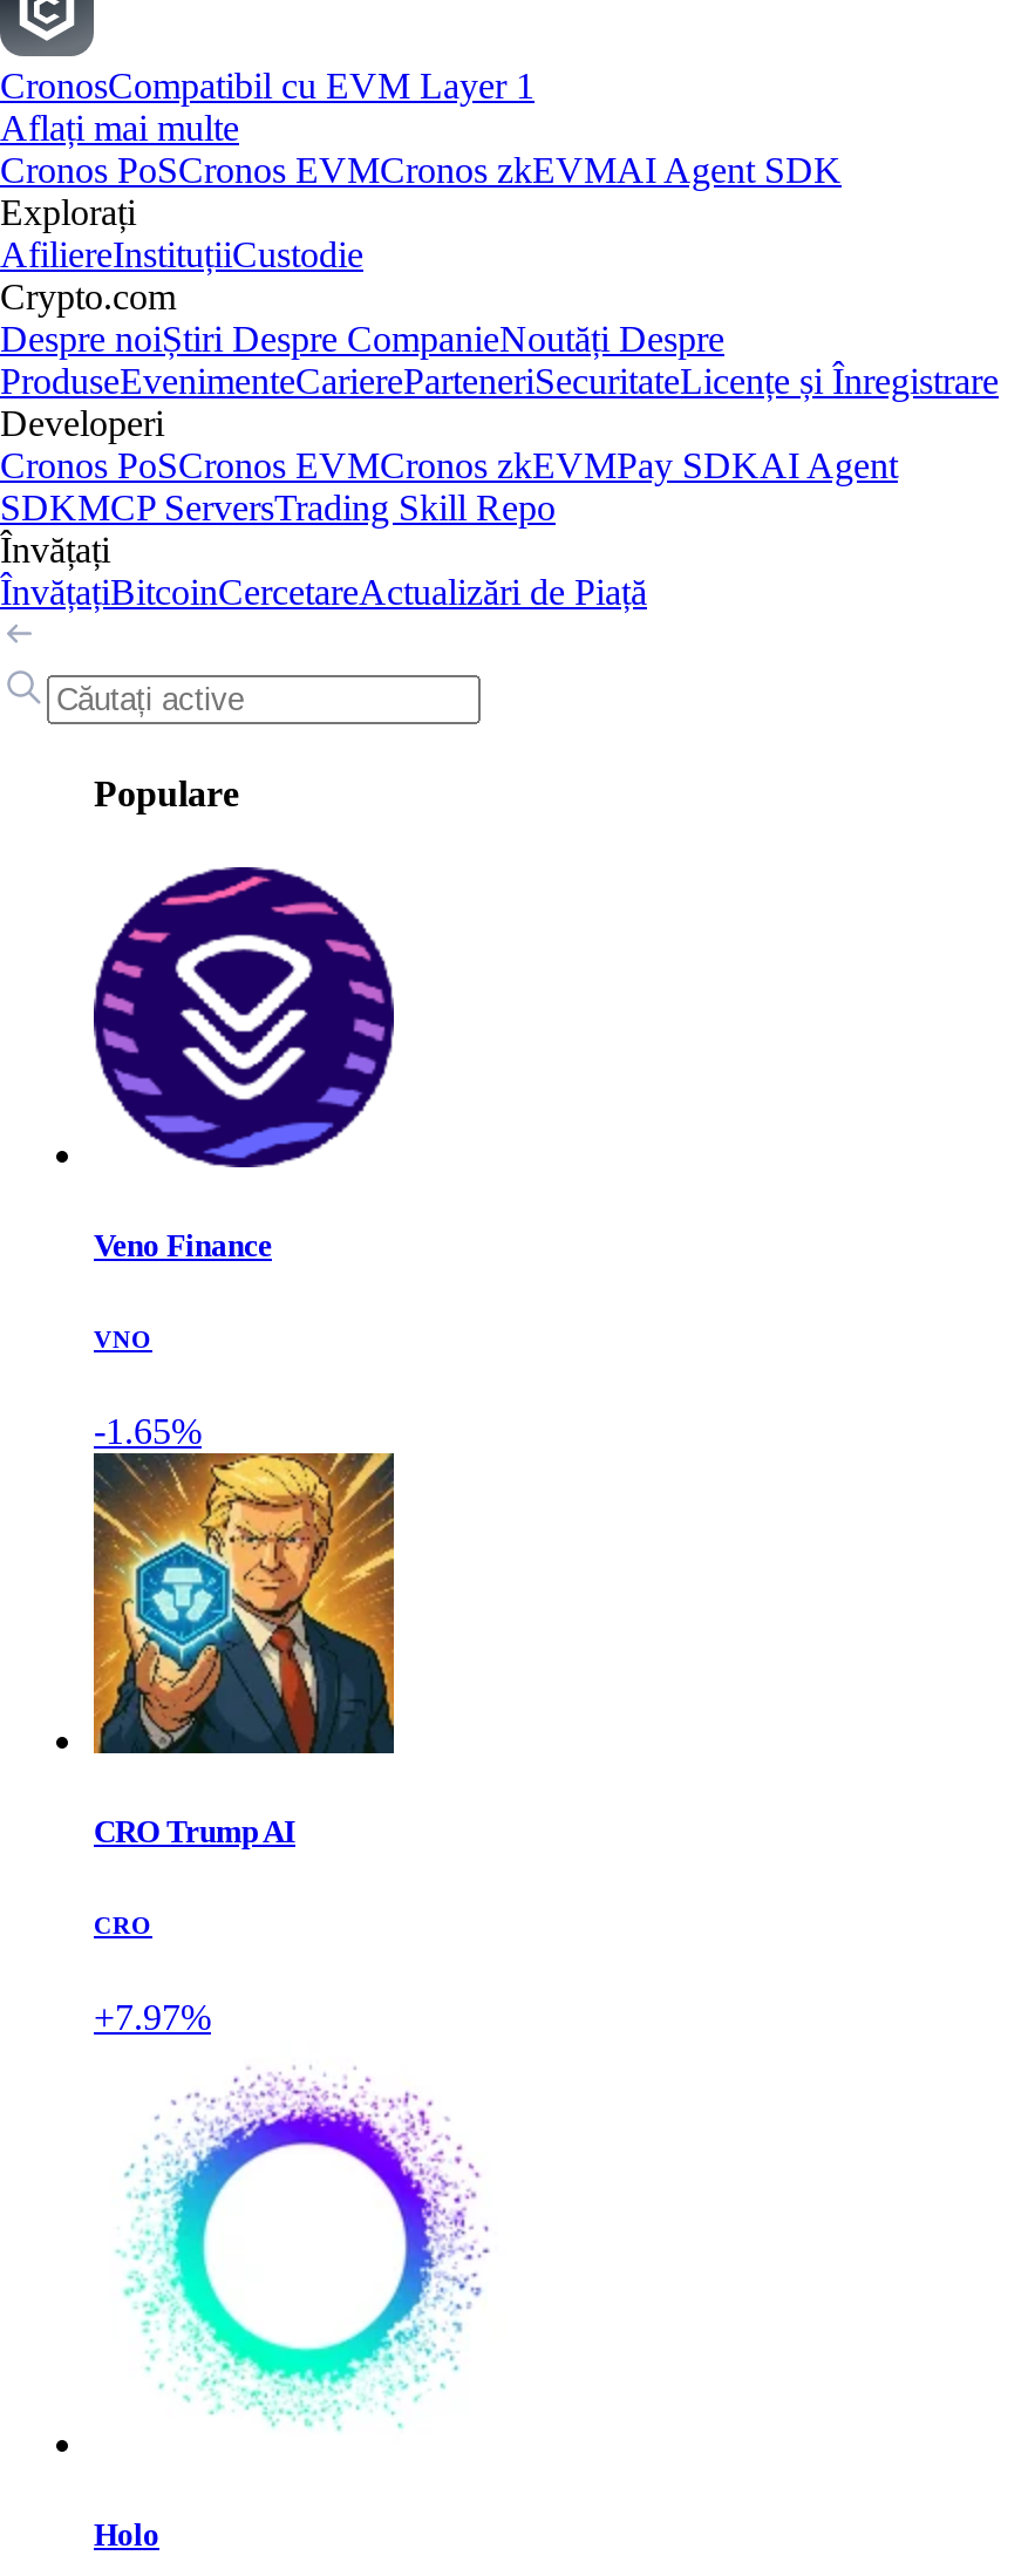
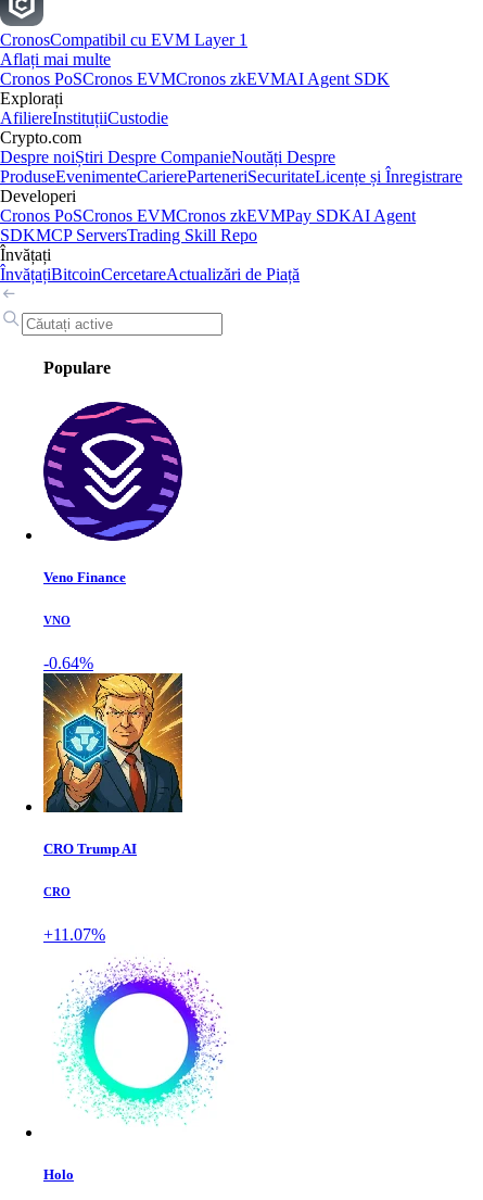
[94,1411,202,1451] -1.65% -> [43,654,93,672] -0.64%
[94,1997,211,2037] +7.97% -> [43,925,105,944] +11.07%

